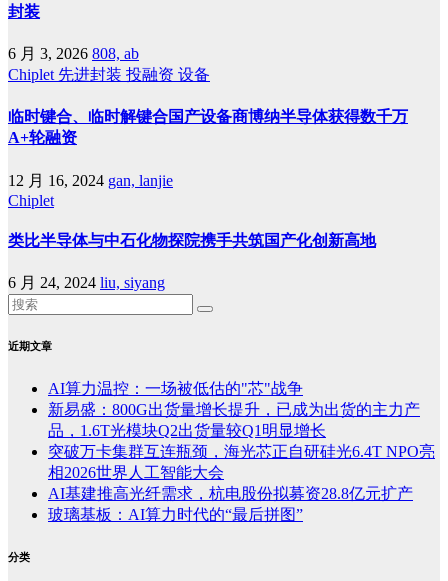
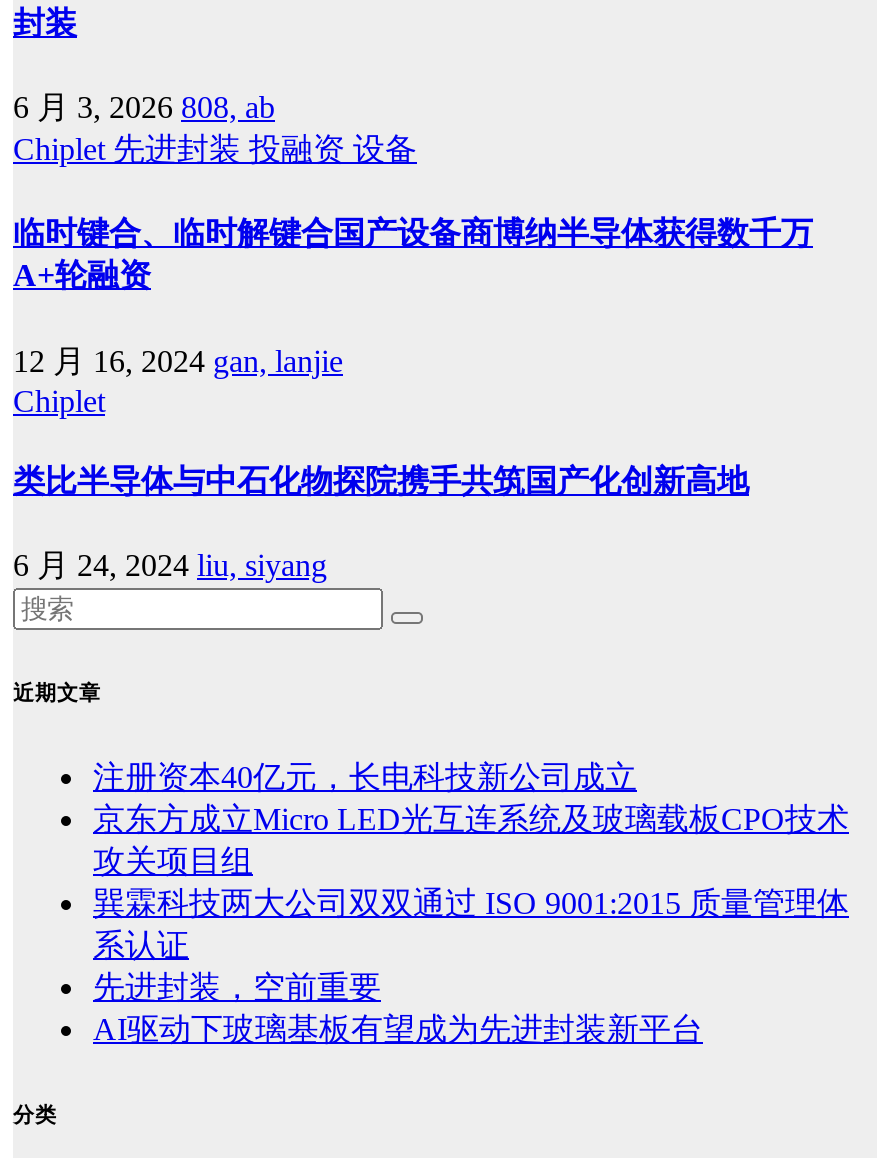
[48,380,435,523] AI算力温控：一场被低估的"芯"战争 | 新易盛：800G出货量增长提升，已成为出货的主力产 | 品，1.6T光模块Q2出货量较Q1明显增长 | 突破万卡集群互连瓶颈，海光芯正自研硅光6.4T NPO亮 | 相2026世界人工智能大会 | AI基建推高光纤需求，杭电股份拟募资28.8亿元扩产 | 玻璃基板：AI算力时代的“最后拼图” -> [93,760,849,1046] 注册资本40亿元，长电科技新公司成立 | 京东方成立Micro LED光互连系统及玻璃载板CPO技术 | 攻关项目组 | 巽霖科技两大公司双双通过 ISO 9001:2015 质量管理体 | 系认证 | 先进封装，空前重要 | AI驱动下玻璃基板有望成为先进封装新平台

